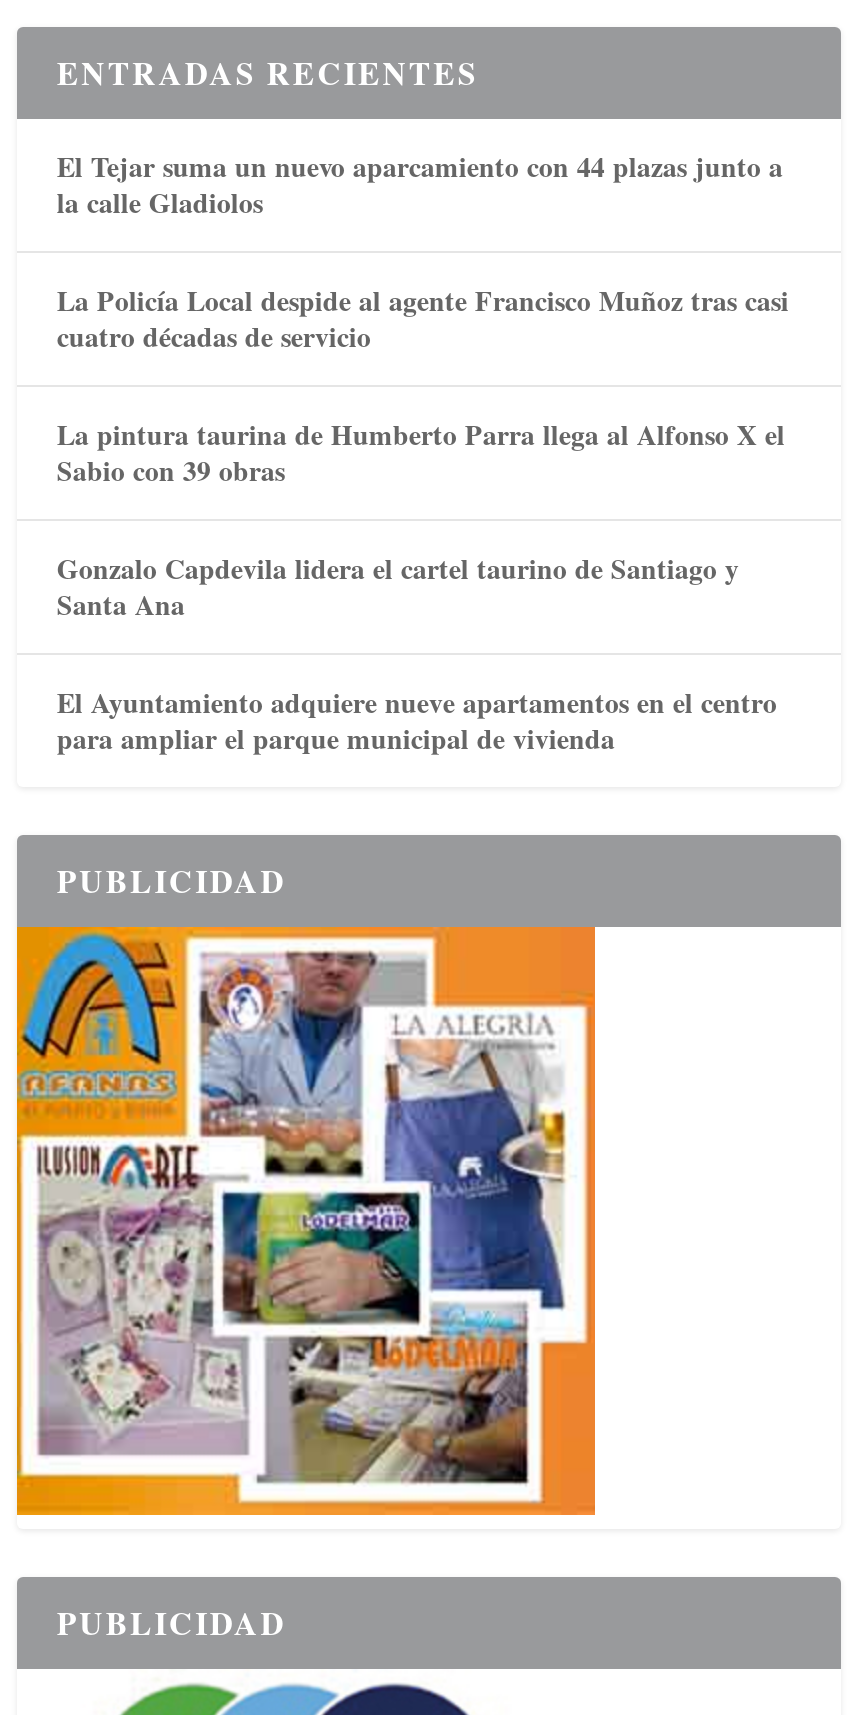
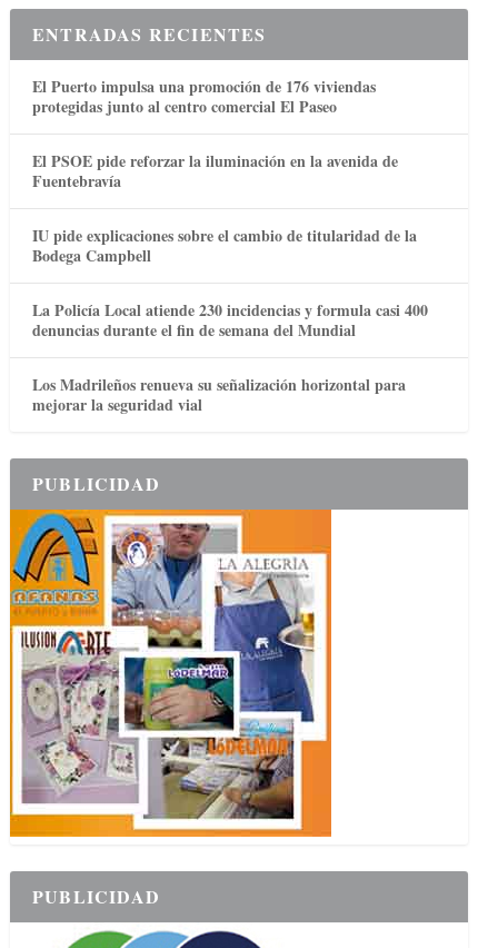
[57,144,783,222] El Tejar suma un nuevo aparcamiento con 44 plazas junto a | la calle Gladiolos -> [32,74,376,117] El Puerto impulsa una promoción de 176 viviendas | protegidas junto al centro comercial El Paseo
[57,278,789,356] La Policía Local despide al agente Francisco Muñoz tras casi | cuatro décadas de servicio -> [32,149,398,192] El PSOE pide reforzar la iluminación en la avenida de | Fuentebravía
[57,412,785,490] La pintura taurina de Humberto Parra llega al Alfonso X el | Sabio con 39 obras -> [32,223,417,267] IU pide explicaciones sobre el cambio de titularidad de la | Bodega Campbell
[57,546,739,624] Gonzalo Capdevila lidera el cartel taurino de Santiago y | Santa Ana -> [32,298,428,341] La Policía Local atiende 230 incidencias y formula casi 400 | denuncias durante el fin de semana del Mundial
[57,680,777,758] El Ayuntamiento adquiere nueve apartamentos en el centro | para ampliar el parque municipal de vivienda -> [32,372,406,416] Los Madrileños renueva su señalización horizontal para | mejorar la seguridad vial

